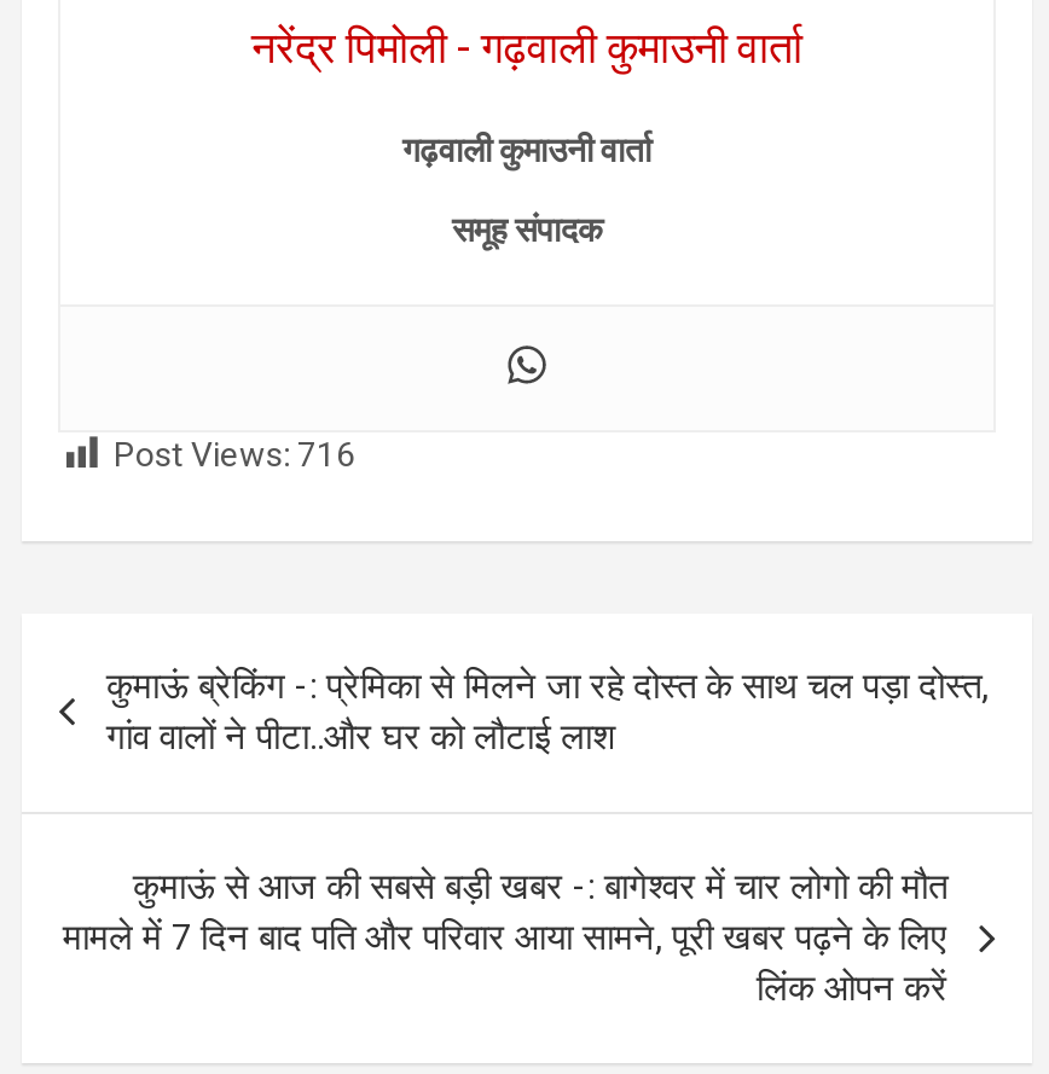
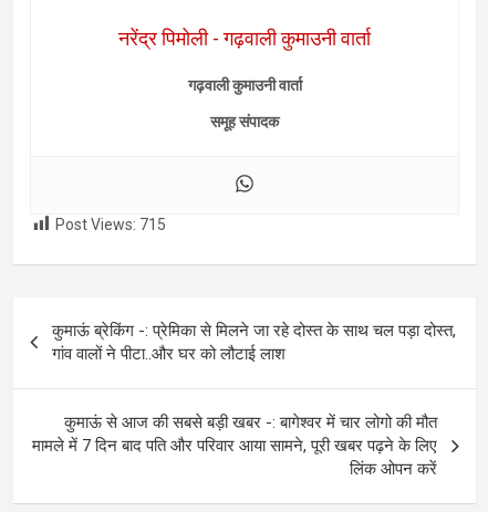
[114,434,355,473] Post Views: 716 -> [55,215,166,233] Post Views: 715

